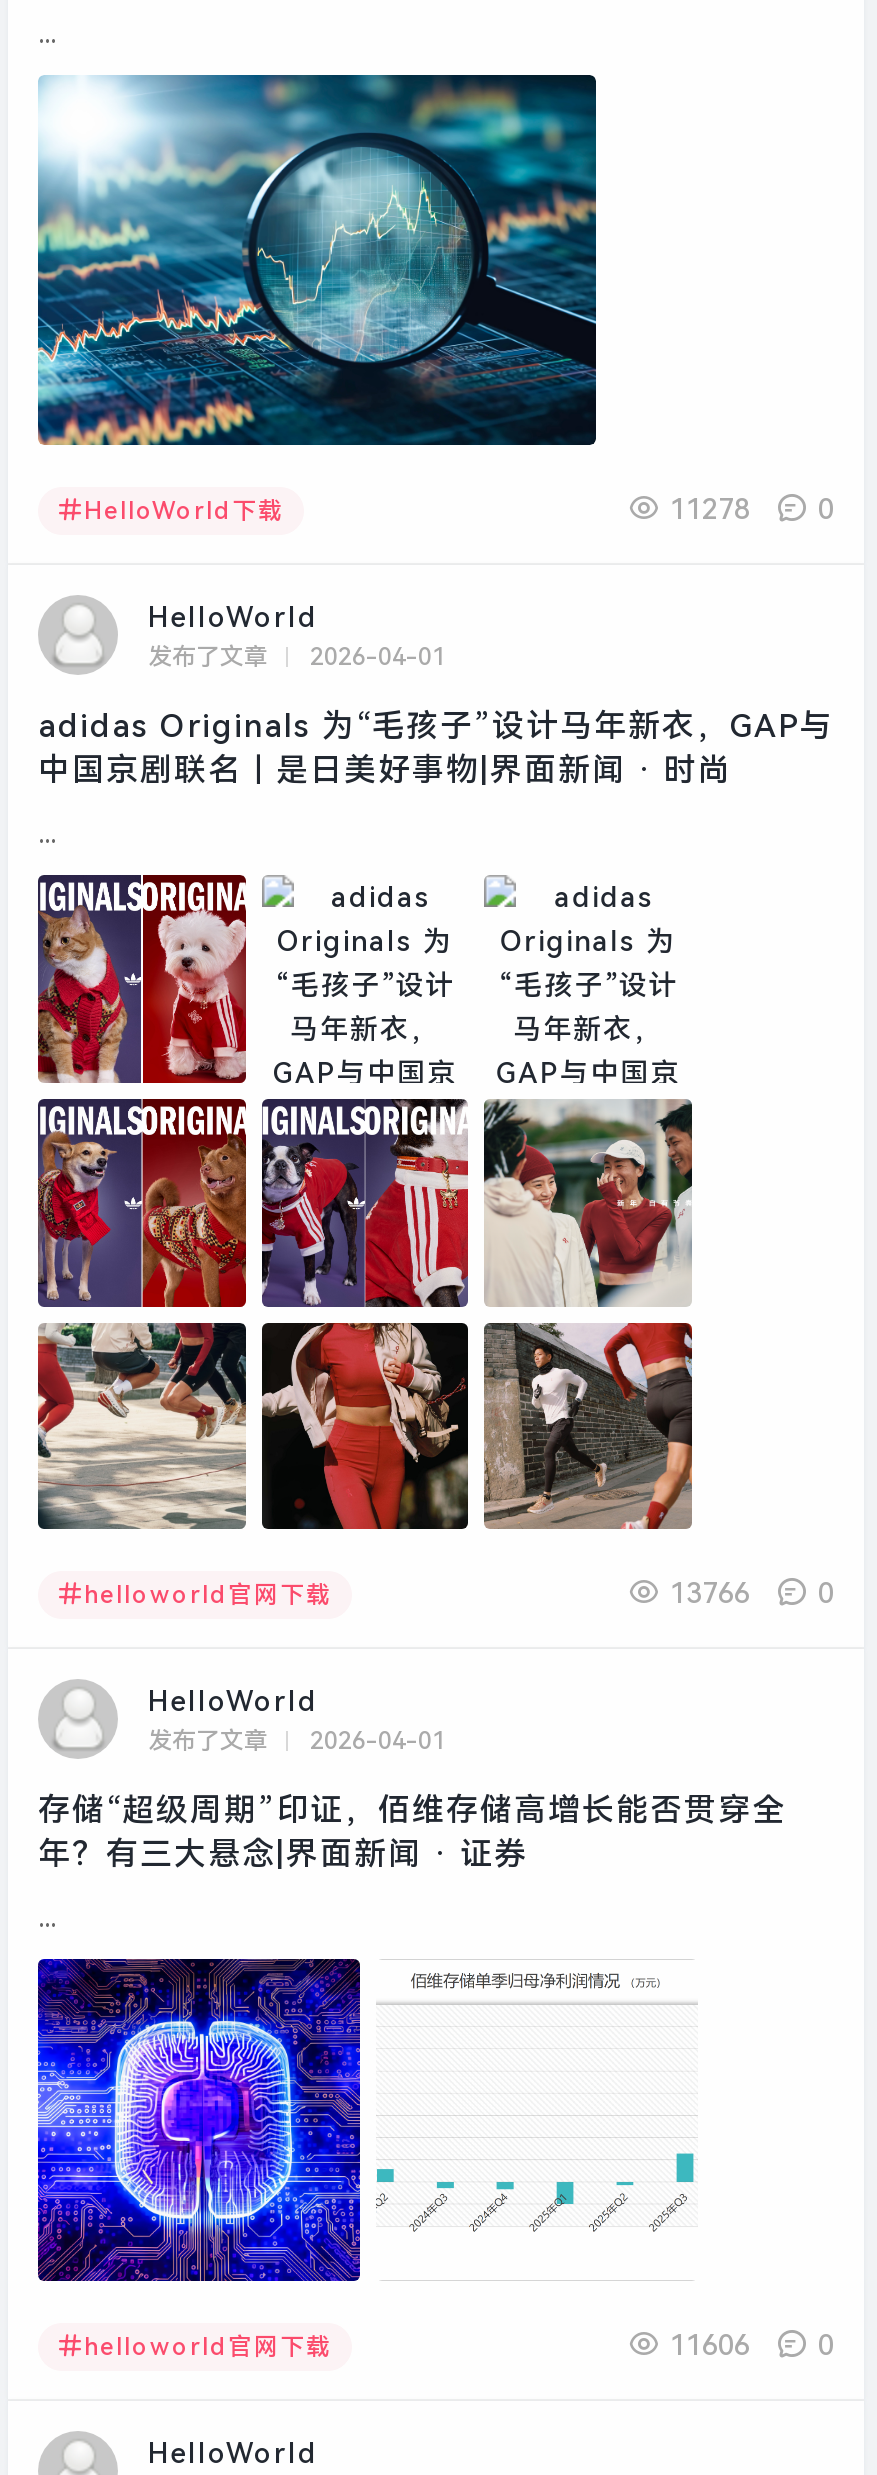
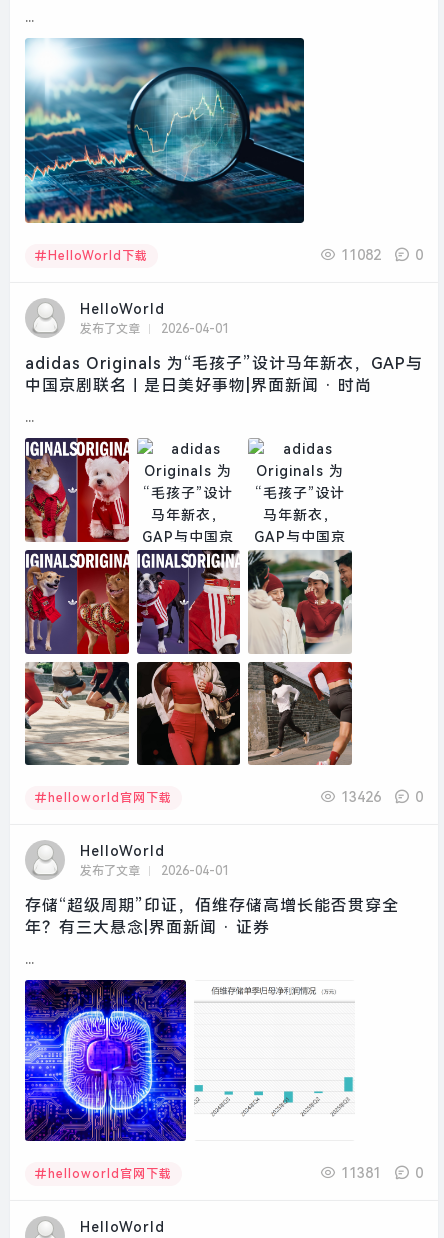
[670,494,750,526] 11278 -> [341,247,381,263] 11082
[670,1577,750,1609] 13766 -> [341,789,381,805] 13426
[670,2330,750,2362] 11606 -> [341,1165,381,1181] 11381

